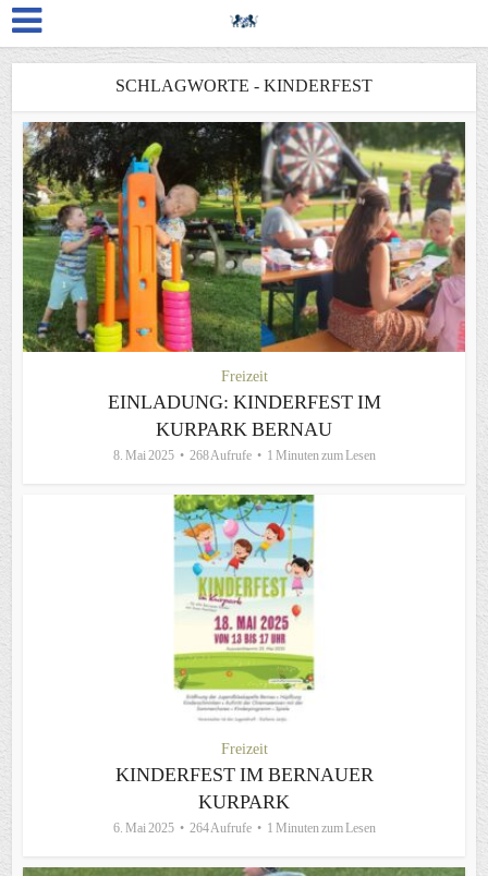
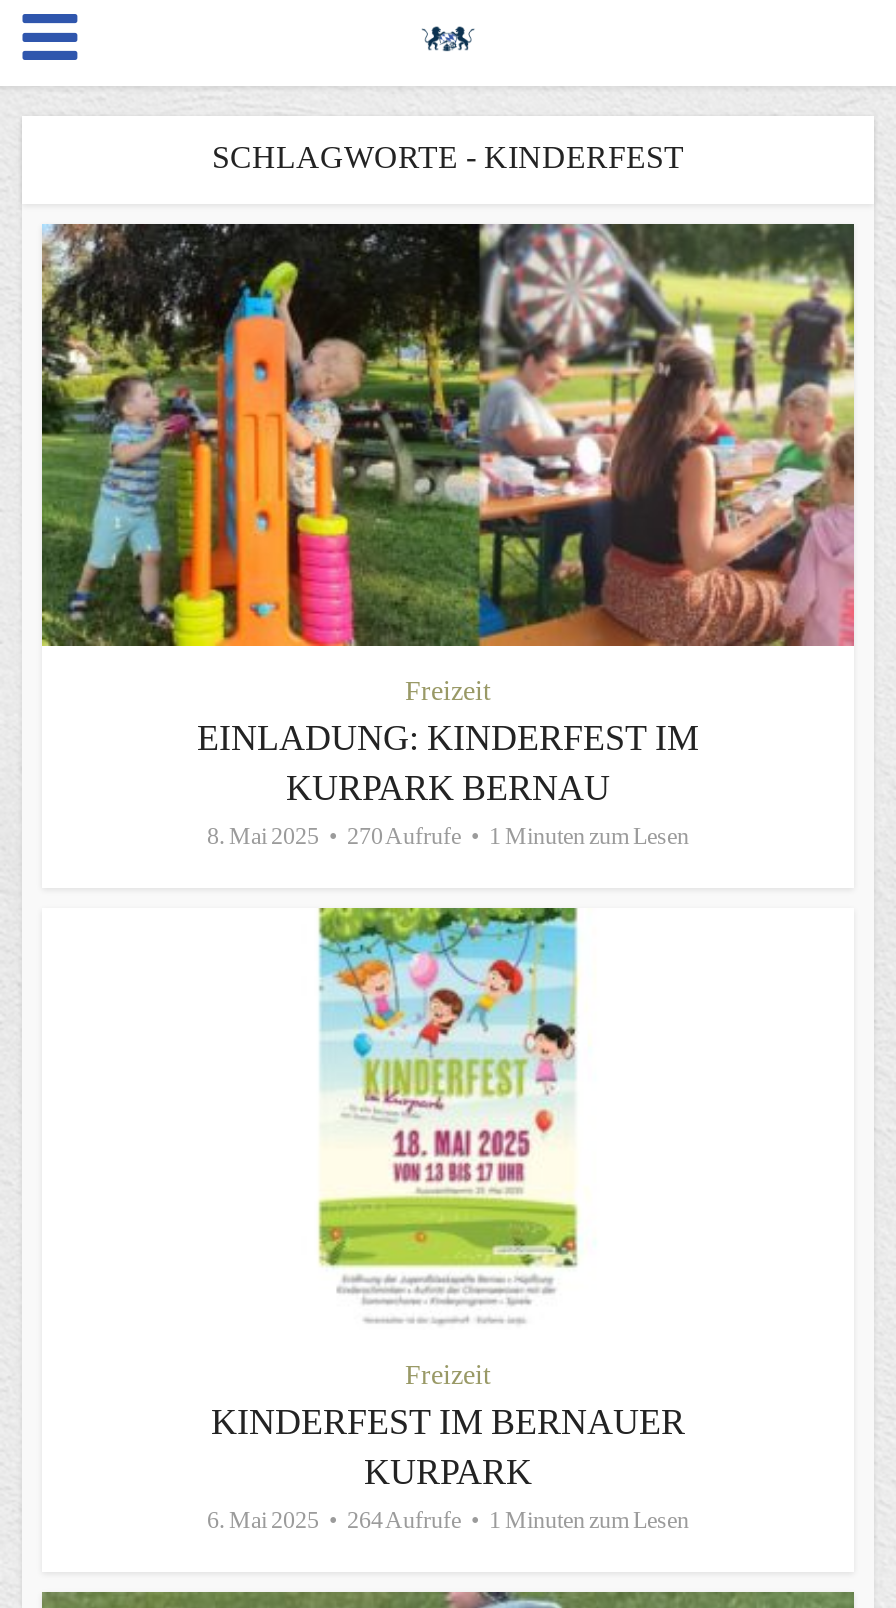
[113,448,375,463] 8. Mai 2025 268 Aufrufe 1 Minuten zum Lesen -> [207,822,689,850] 8. Mai 2025 270 Aufrufe 1 Minuten zum Lesen

